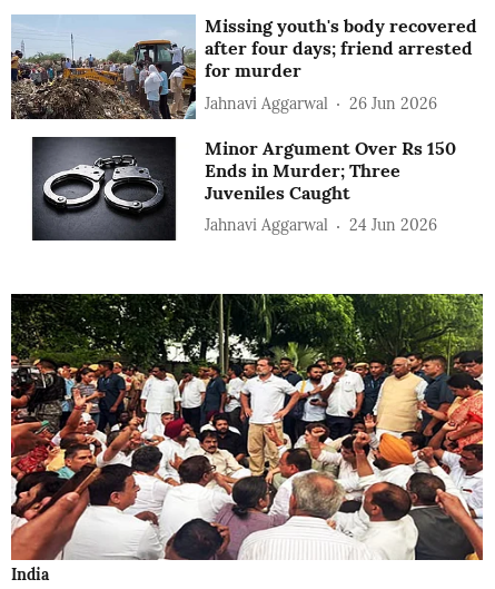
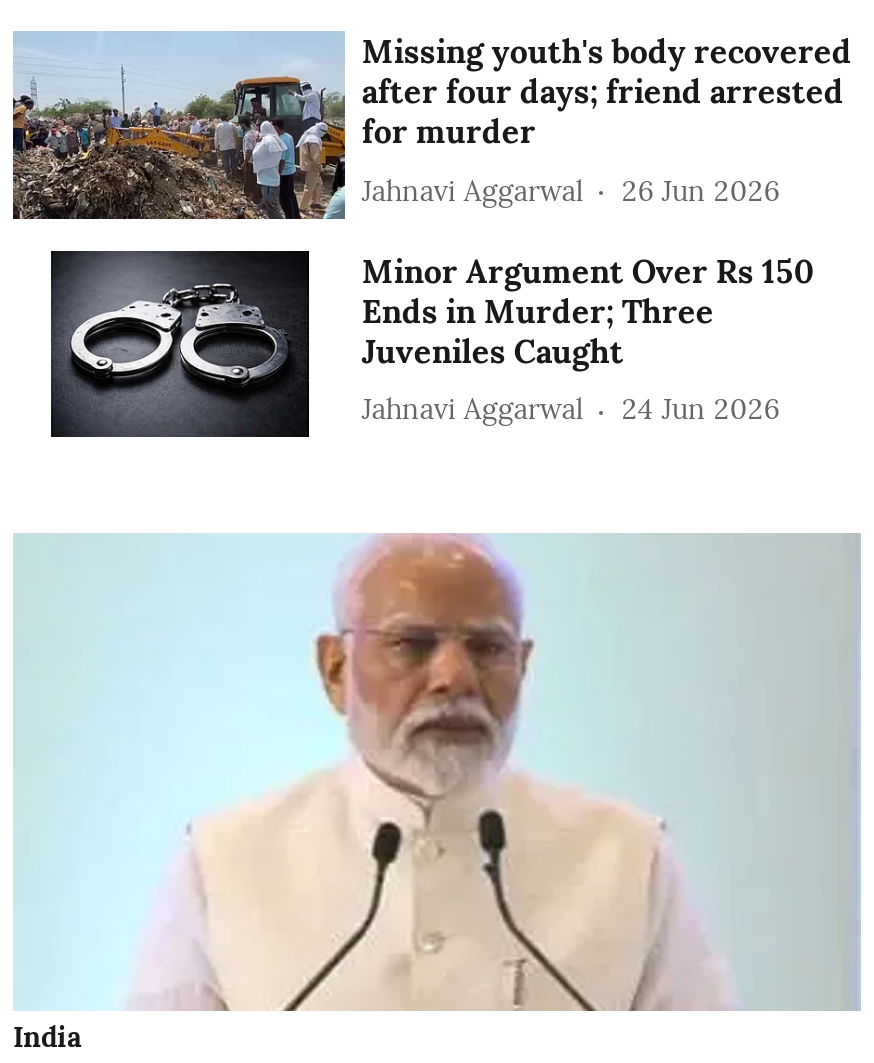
[10,293,484,561] [image] -> [13,533,861,1013] [image]

